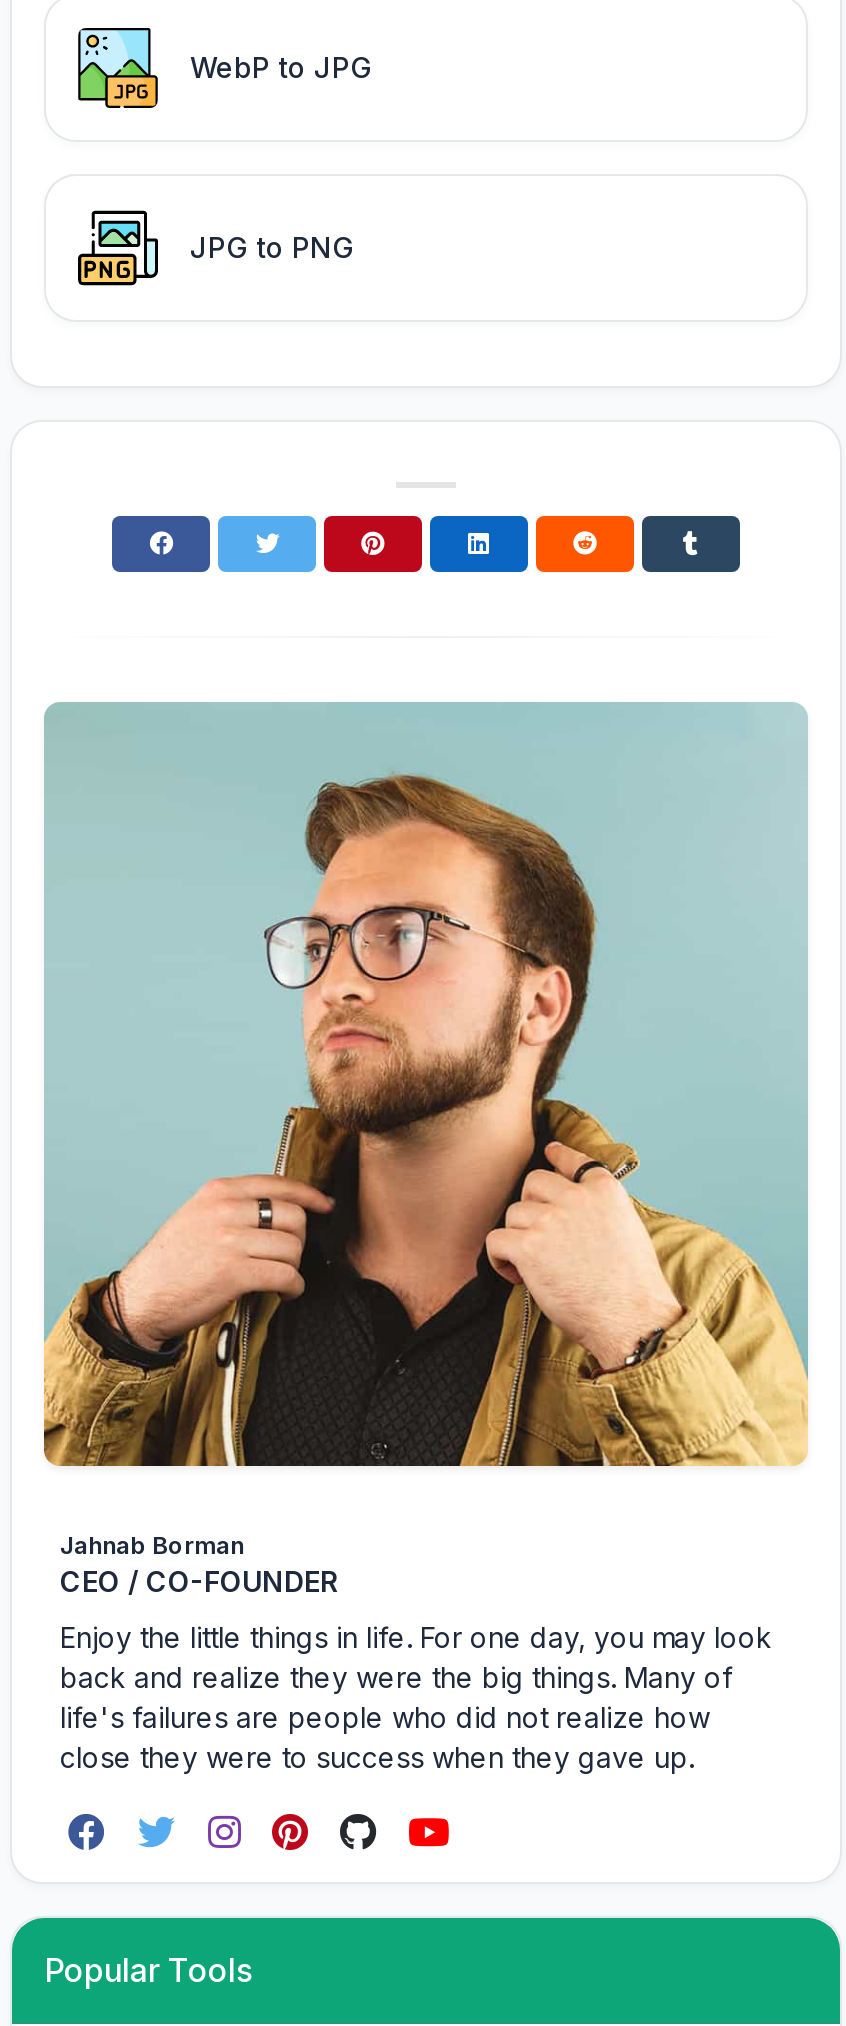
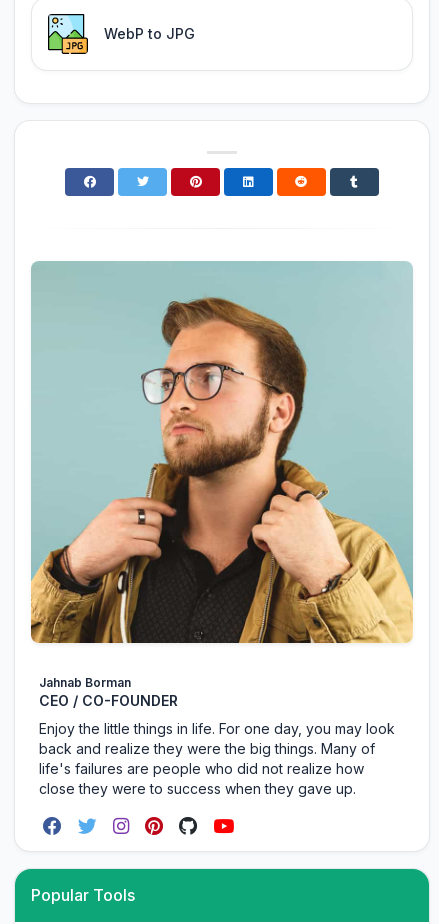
[78,210,354,288] [image] | JPG to PNG -> none

